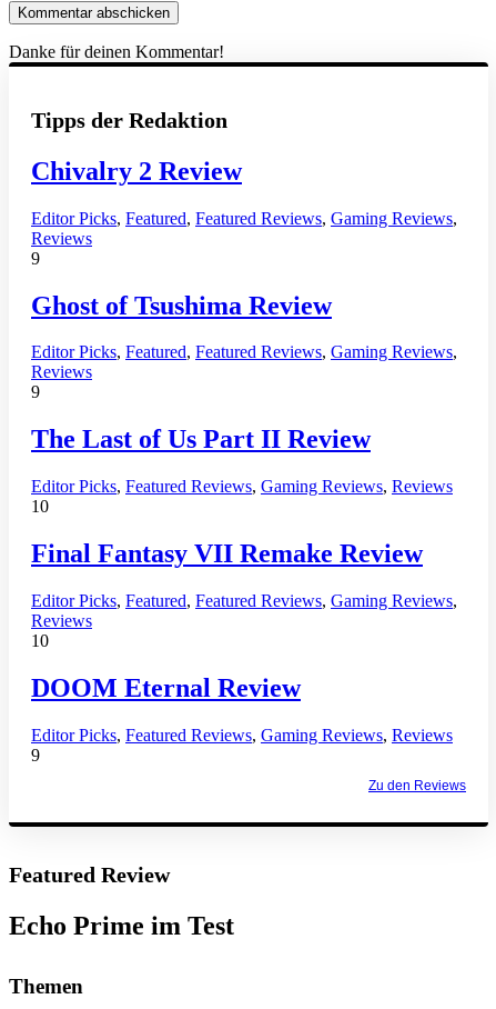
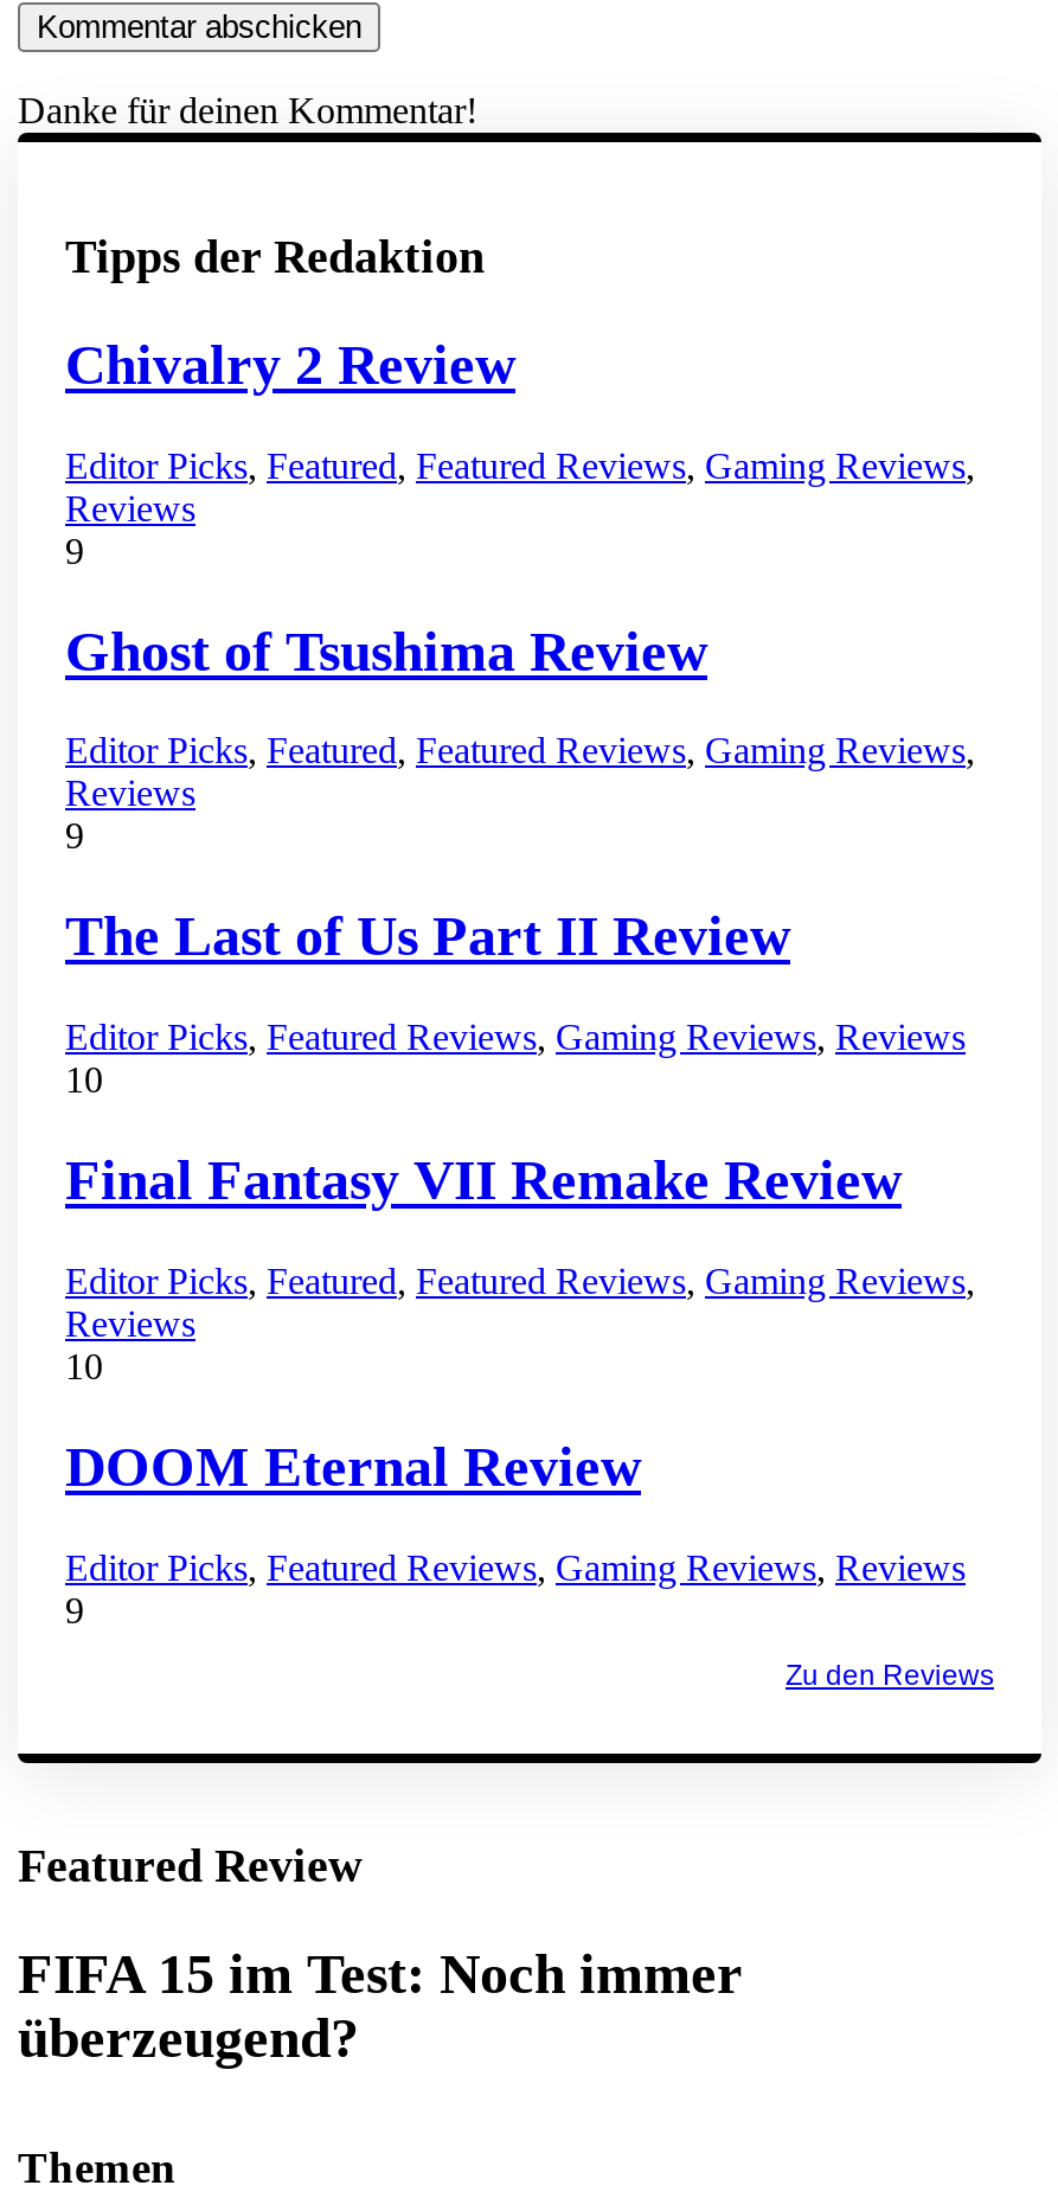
[9,911,234,940] Echo Prime im Test -> [18,1943,743,2069] FIFA 15 im Test: Noch immer | überzeugend?

